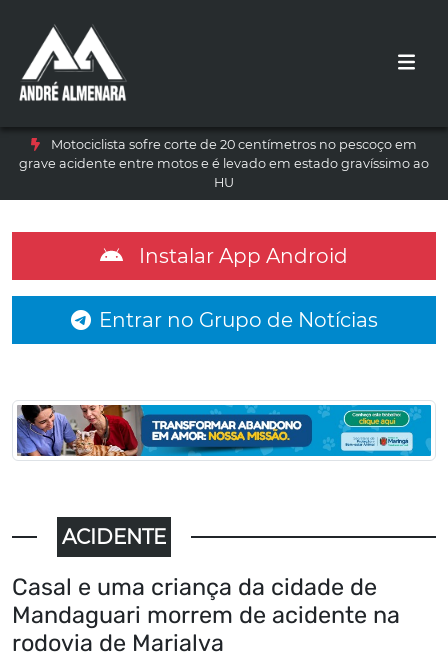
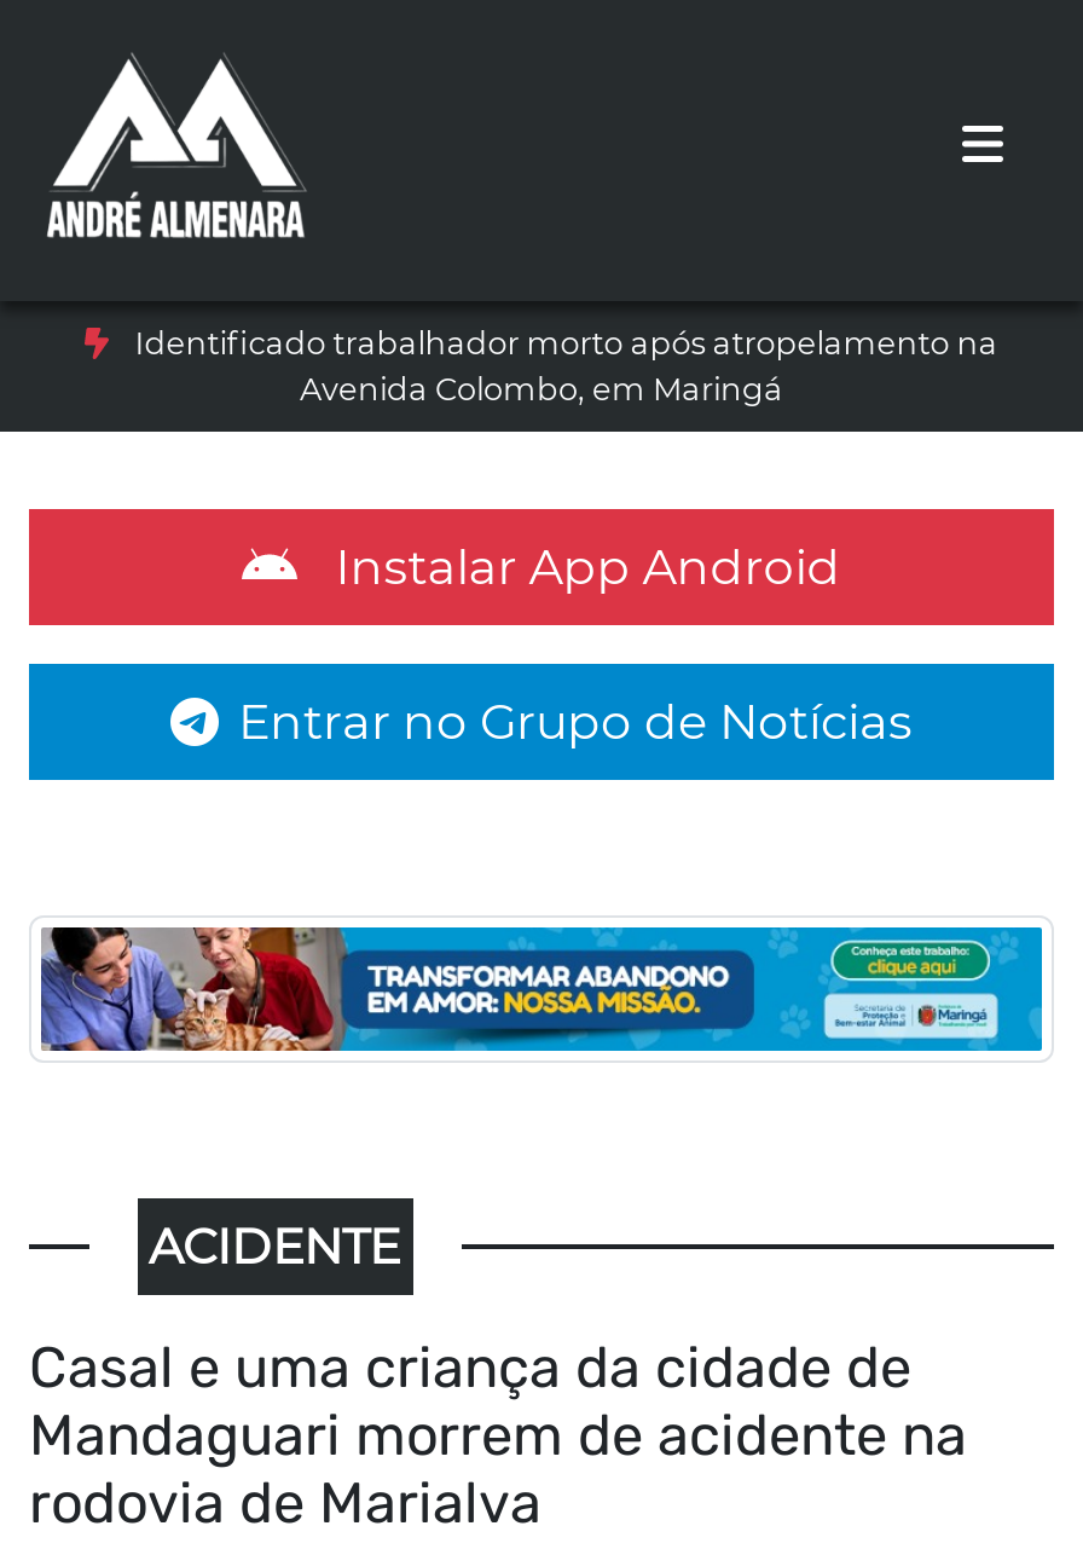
[19,137,429,190] Motociclista sofre corte de 20 centímetros no pescoço em | grave acidente entre motos e é levado em estado gravíssimo ao | HU -> [135,325,998,408] Identificado trabalhador morto após atropelamento na | Avenida Colombo, em Maringá

